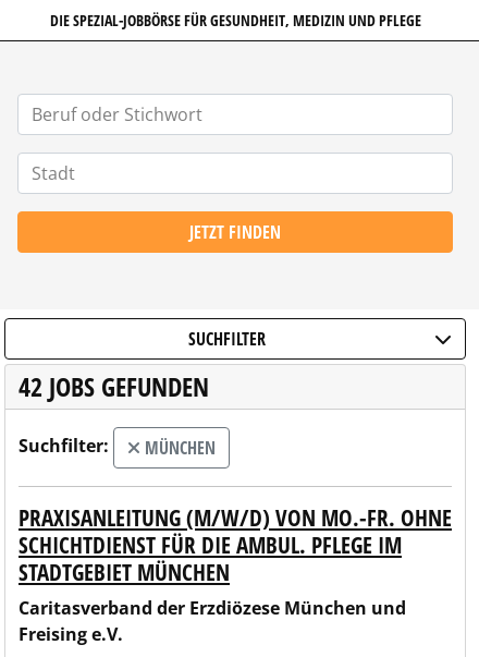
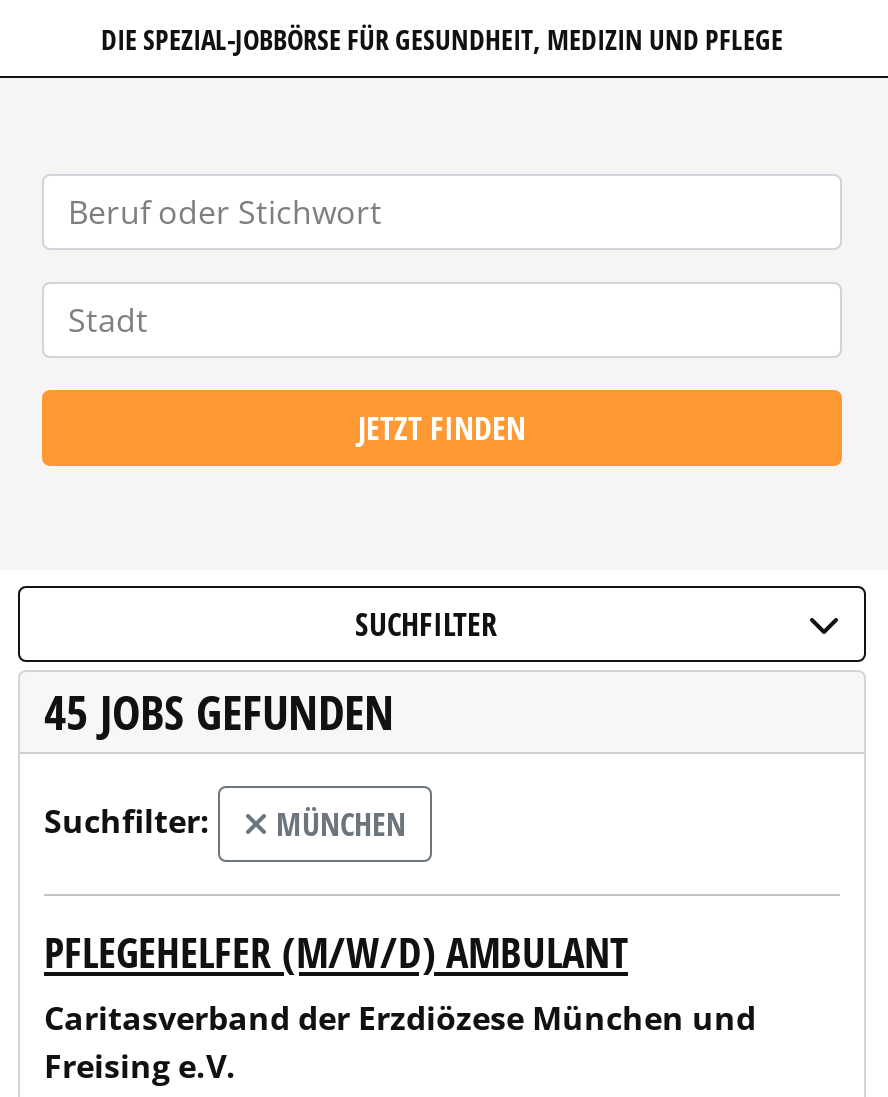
[19,369,209,404] 42 JOBS GEFUNDEN -> [44,680,394,744] 45 JOBS GEFUNDEN
[19,502,452,587] PRAXISANLEITUNG (M/W/D) VON MO.-FR. OHNE | SCHICHTDIENST FÜR DIE AMBUL. PFLEGE IM | STADTGEBIET MÜNCHEN -> [44,924,628,980] PFLEGEHELFER (M/W/D) AMBULANT

